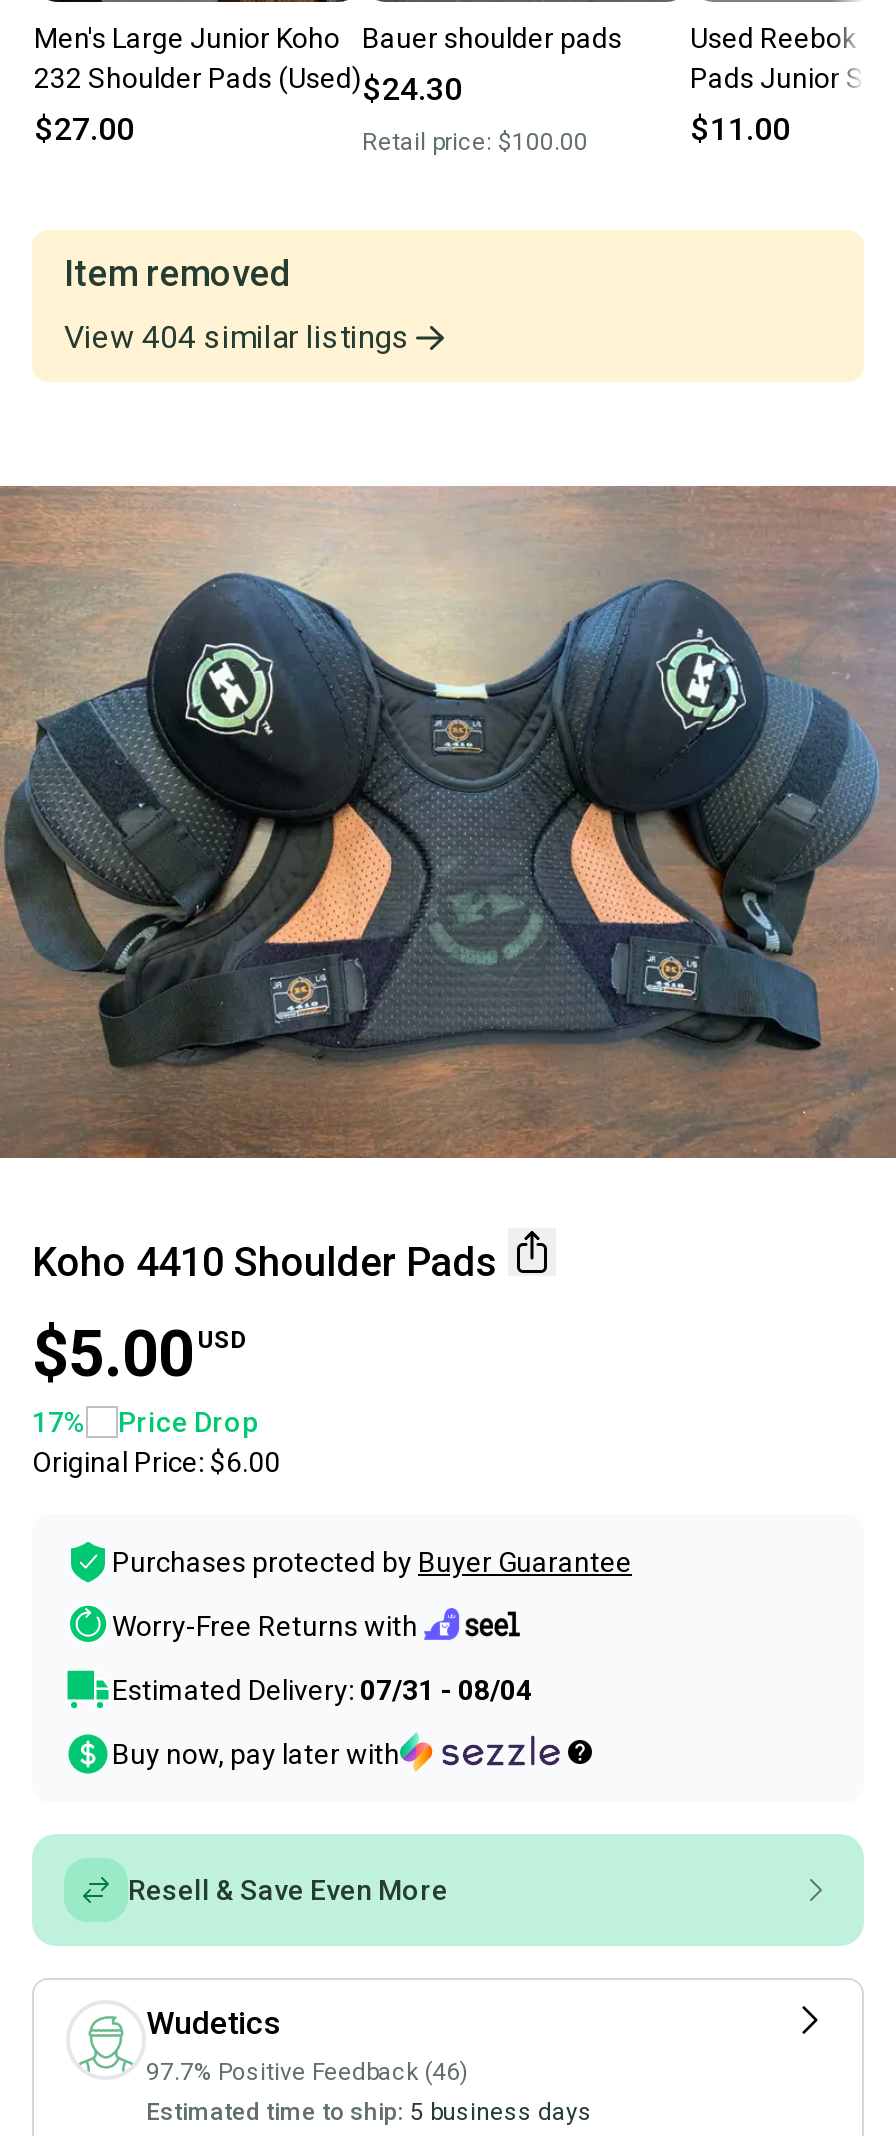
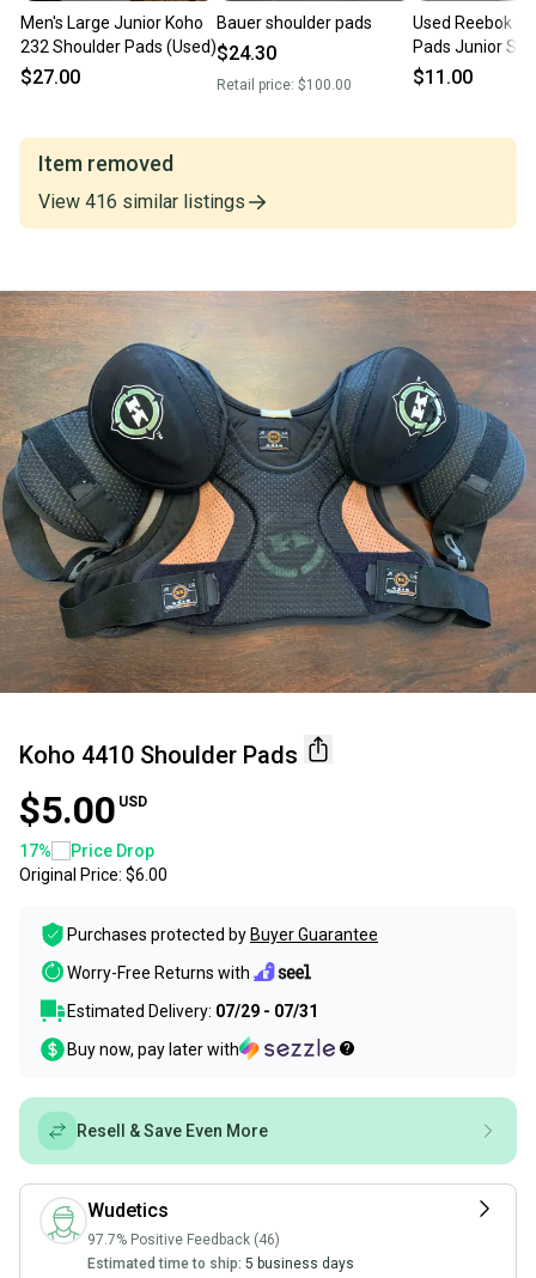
[64,319,410,357] View 404 similar listings -> [38,191,245,213] View 416 similar listings
[112,1675,532,1707] Estimated Delivery: 07/31 - 08/04 -> [67,1002,318,1021] Estimated Delivery: 07/29 - 07/31

